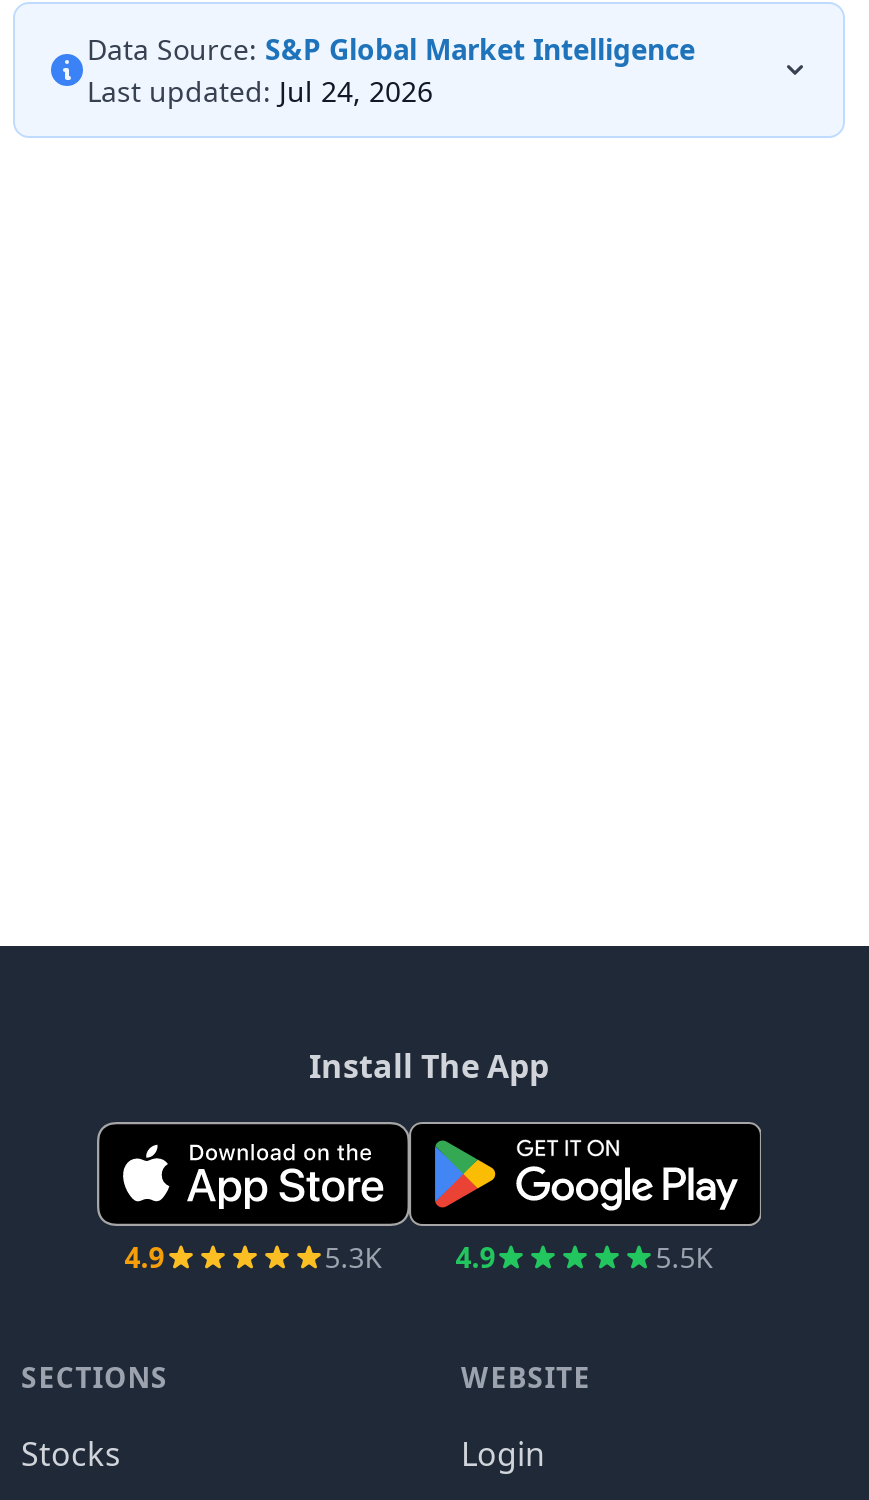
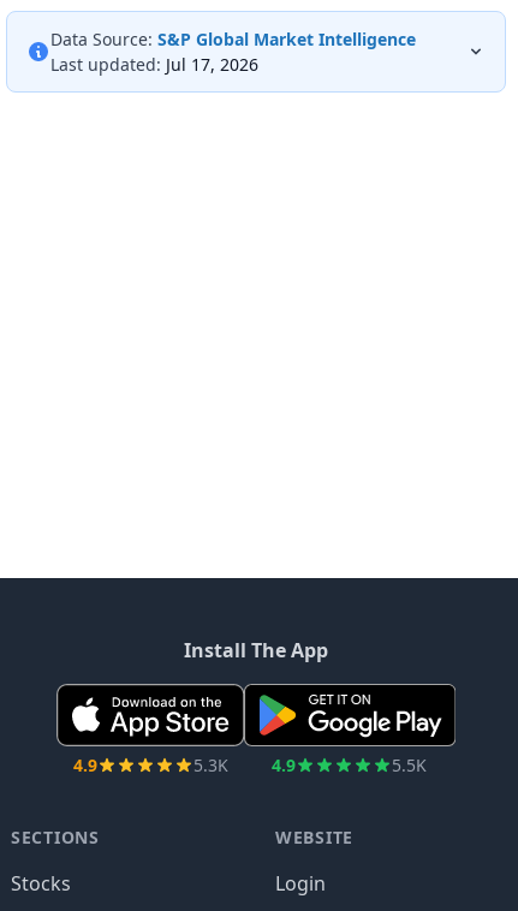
[87,72,433,110] Last updated: Jul 24, 2026 -> [50,53,258,76] Last updated: Jul 17, 2026

